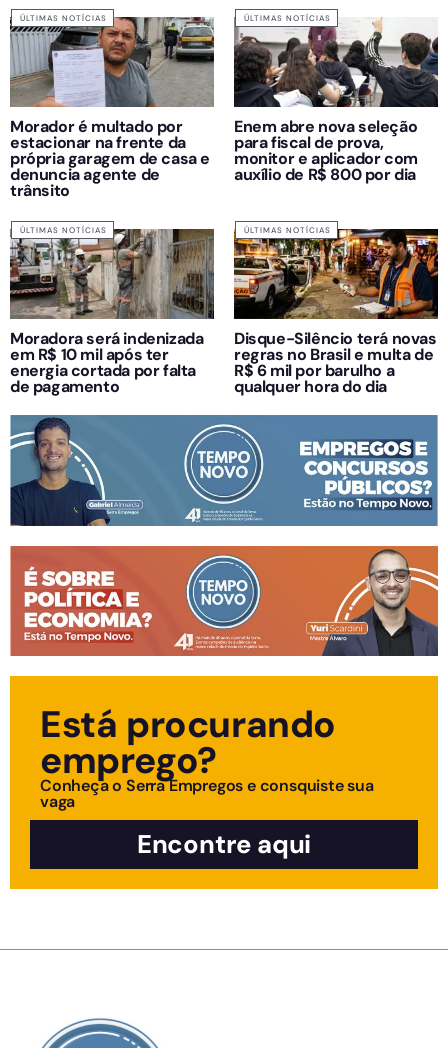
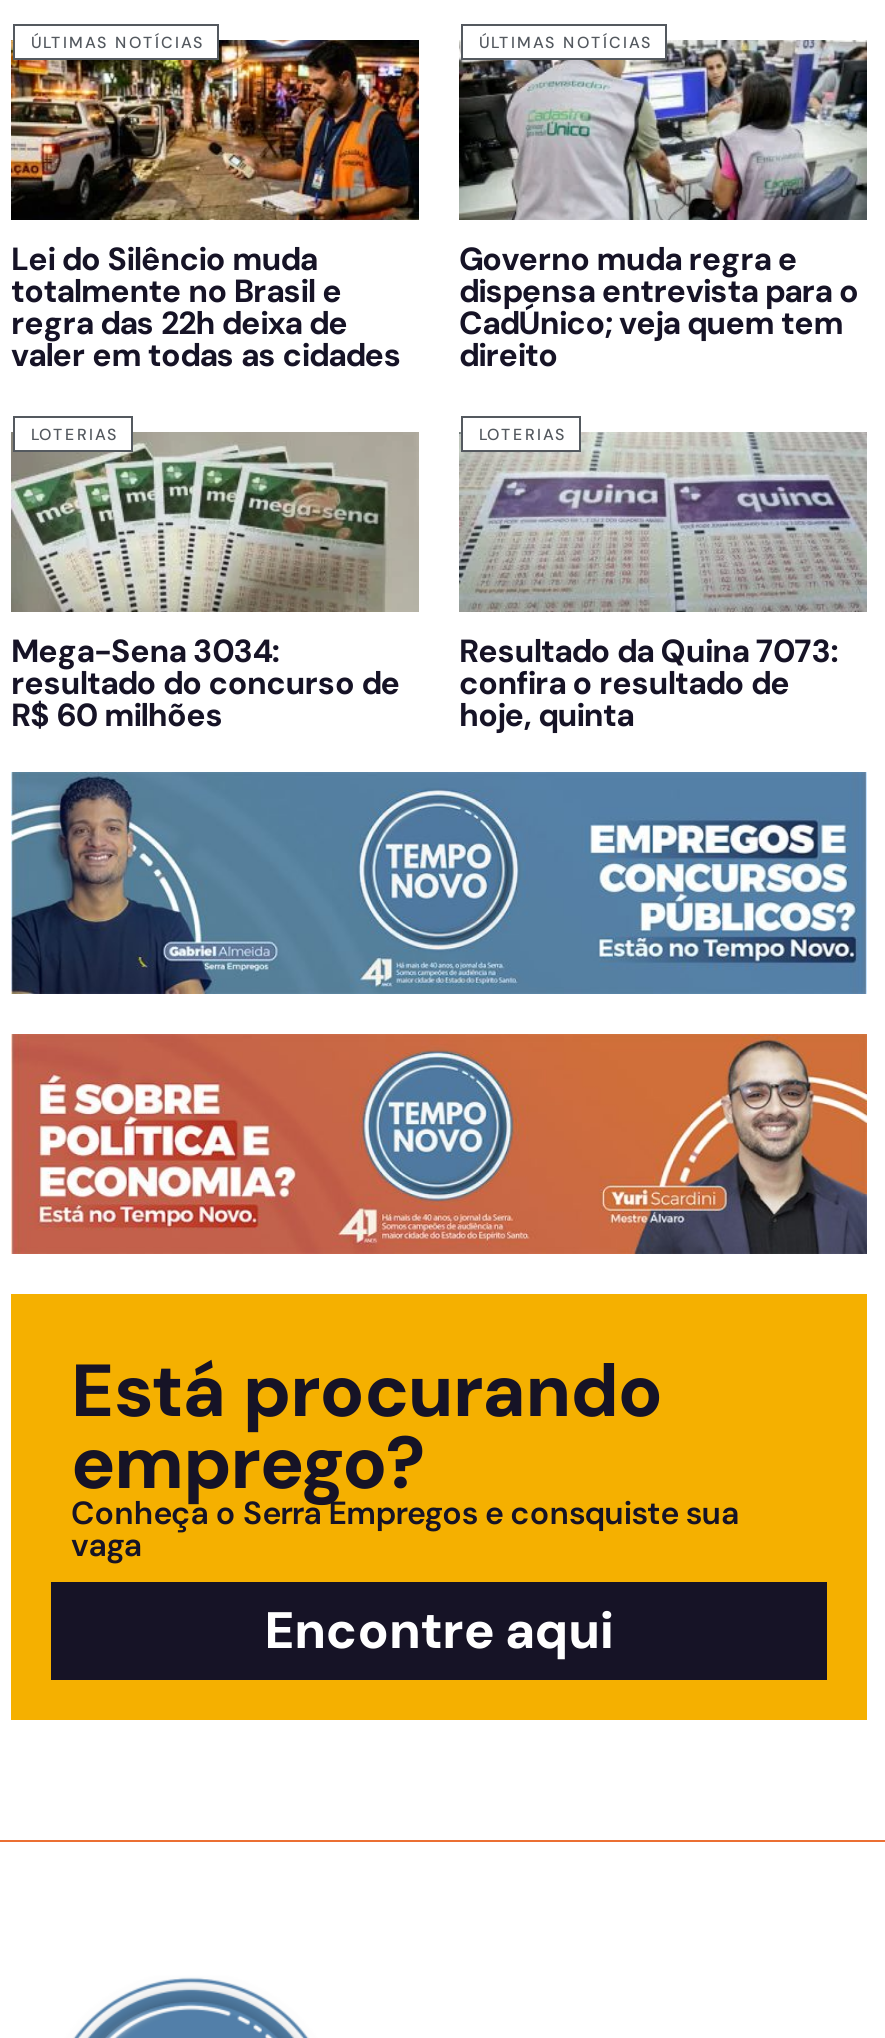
[9,16,214,201] [image] | Morador é multado por | estacionar na frente da | própria garagem de casa e | denuncia agente de | trânsito -> [9,38,419,377] [image] | Lei do Silêncio muda | totalmente no Brasil e | regra das 22h deixa de | valer em todas as cidades
[234,18,438,185] [image] | Enem abre nova seleção | para fiscal de prova, | monitor e aplicador com | auxílio de R$ 800 por dia -> [459,38,867,377] [image] | Governo muda regra e | dispensa entrevista para o | CadÚnico; veja quem tem | direito
[10,225,214,320] [image] | ÚLTIMAS NOTÍCIAS -> [13,425,417,584] [image] | LOTERIAS
[233,225,439,305] [image] | ÚLTIMAS NOTÍCIAS -> [459,425,865,584] [image] | LOTERIAS
[10,328,203,397] Moradora será indenizada | em R$ 10 mil após ter | energia cortada por falta | de pagamento -> [11,631,400,737] Mega-Sena 3034: | resultado do concurso de | R$ 60 milhões
[234,328,437,397] Disque-Silêncio terá novas | regras no Brasil e multa de | R$ 6 mil por barulho a | qualquer hora do dia -> [459,631,838,737] Resultado da Quina 7073: | confira o resultado de | hoje, quinta

